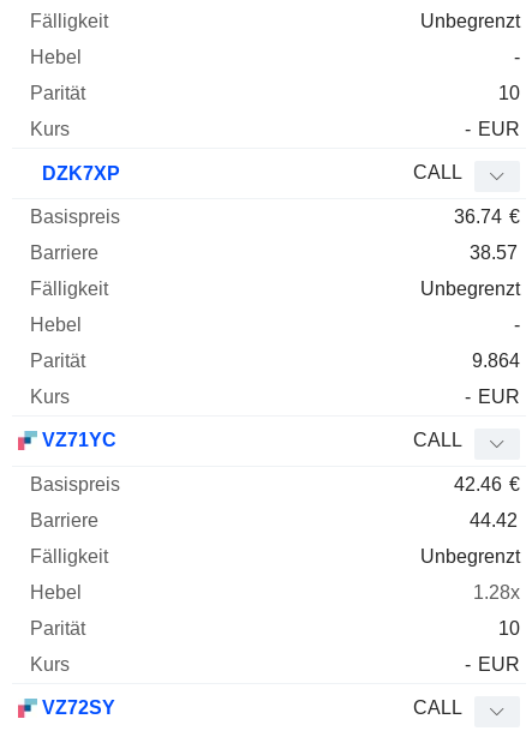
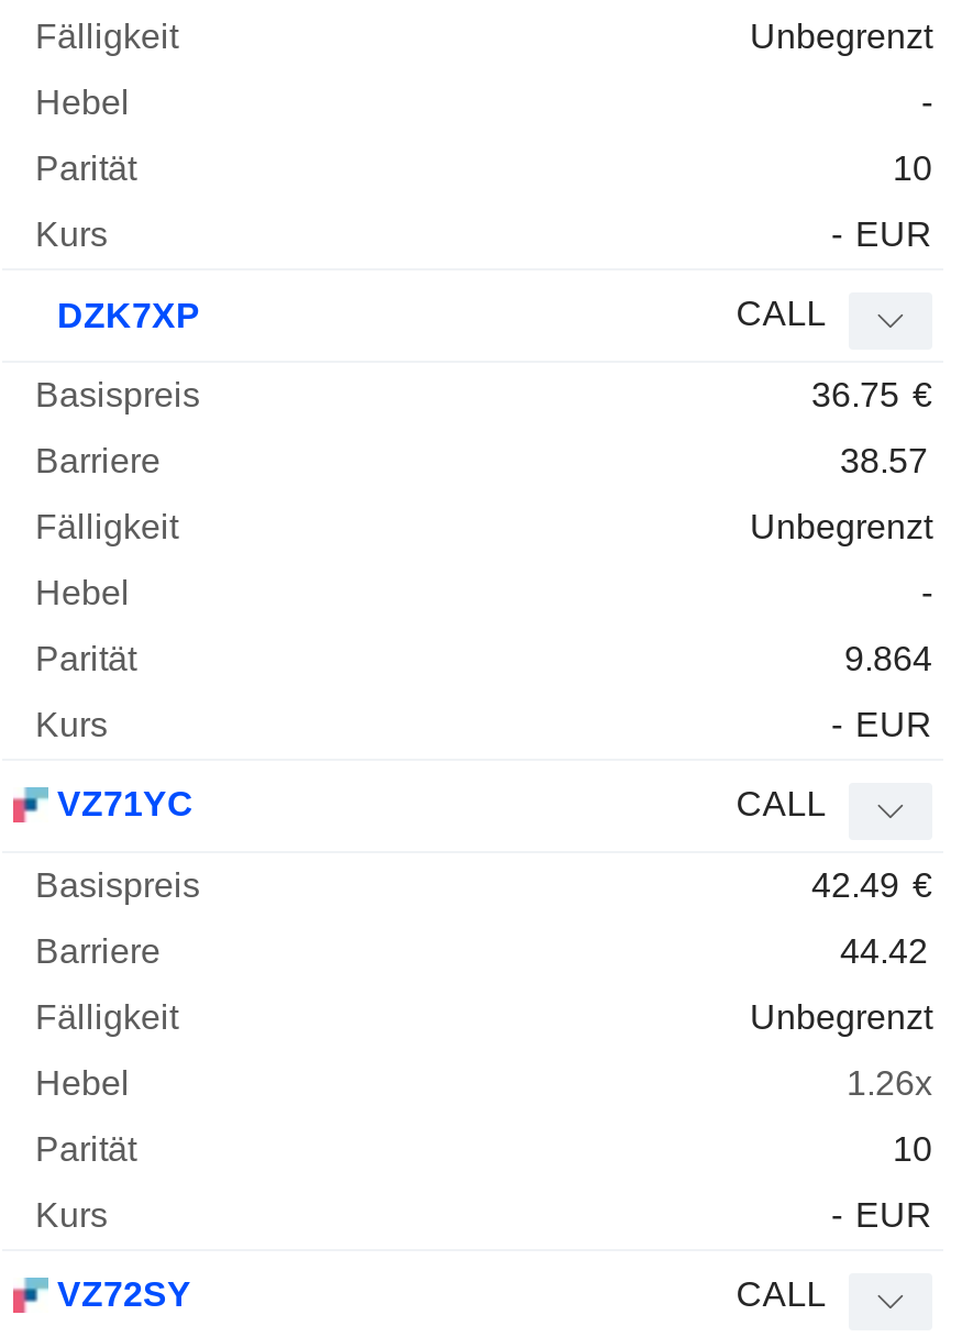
[454,207,520,227] 36.74 € -> [811,376,932,414] 36.75 €
[454,474,520,495] 42.46 € -> [811,867,932,904] 42.49 €
[473,582,520,603] 1.28x -> [847,1065,932,1102] 1.26x

